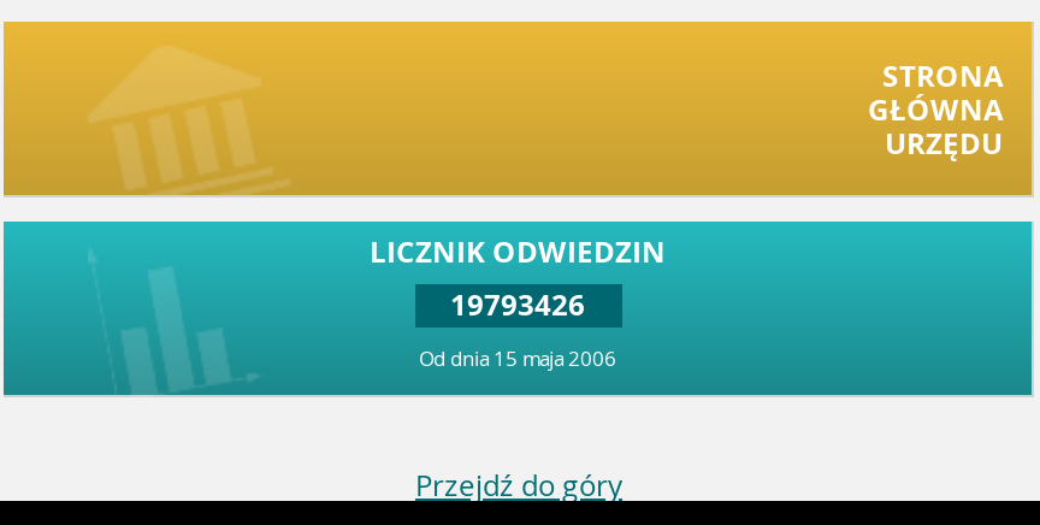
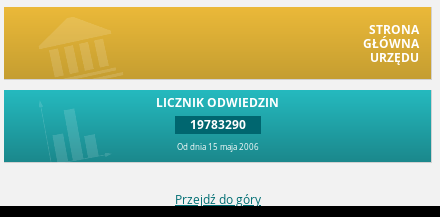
[450,285,585,326] 19793426 -> [189,116,245,133] 19783290

